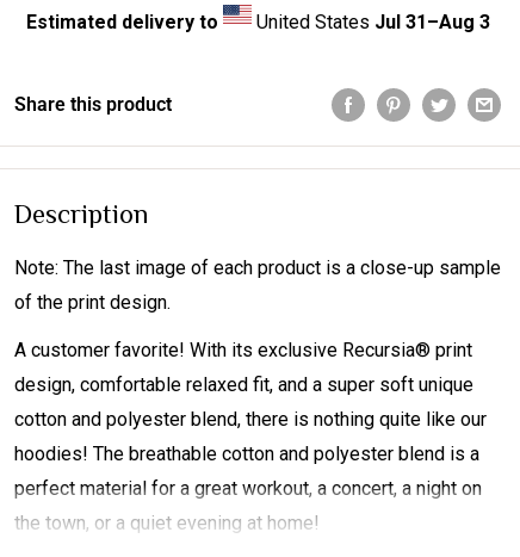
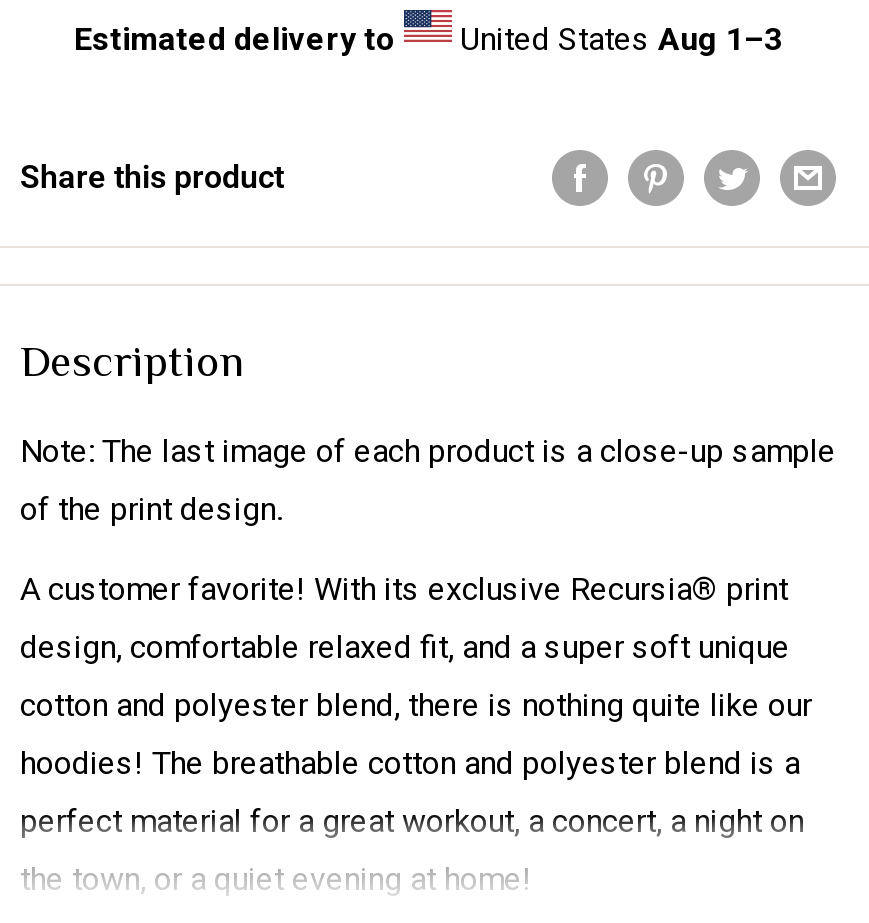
[251,11,490,33] United States Jul 31–Aug 3 -> [452,20,782,58] United States Aug 1–3

